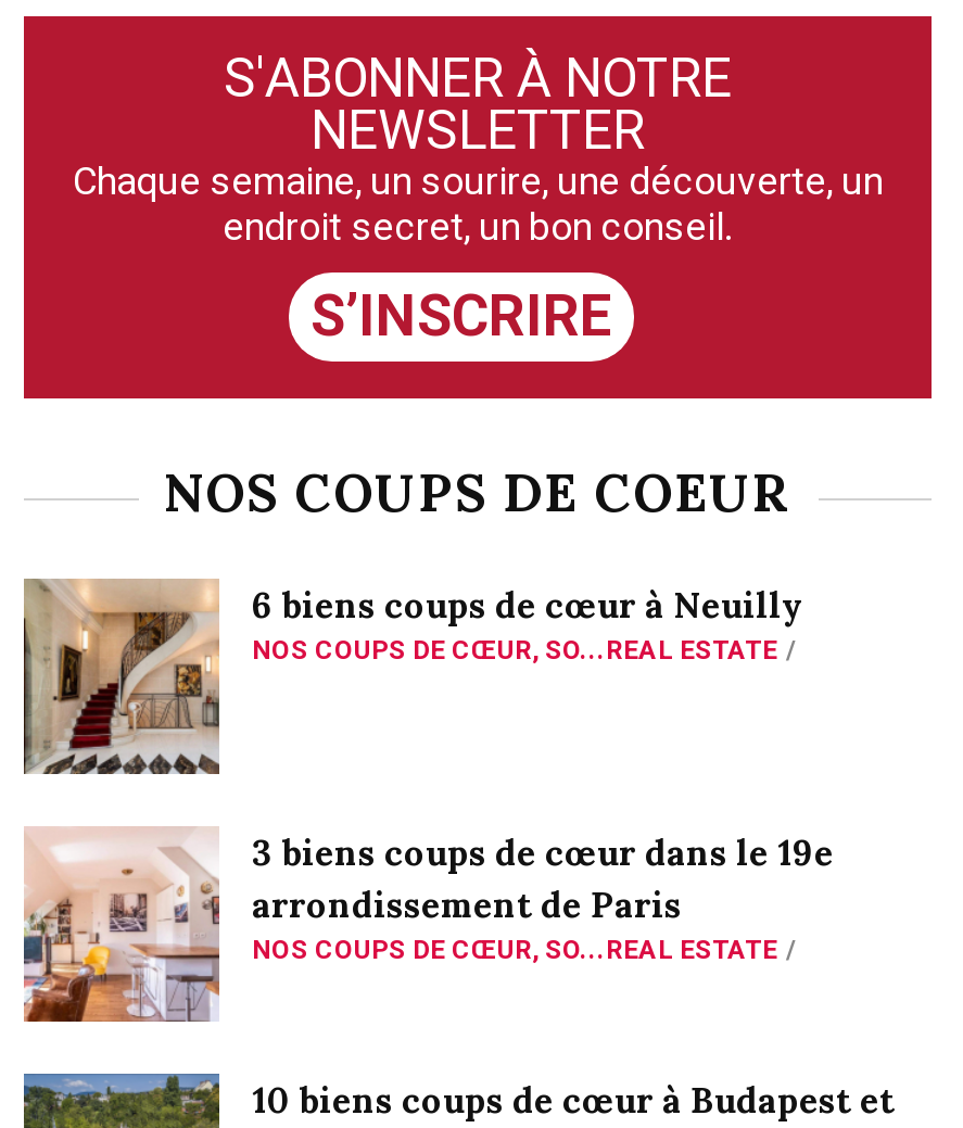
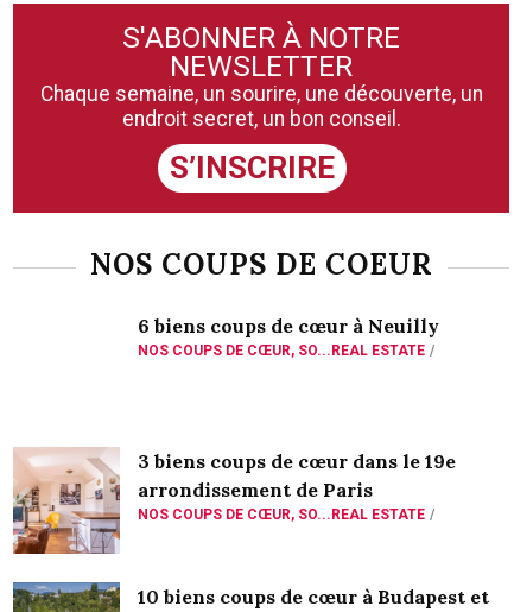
[22,576,221,776] [image] -> none

